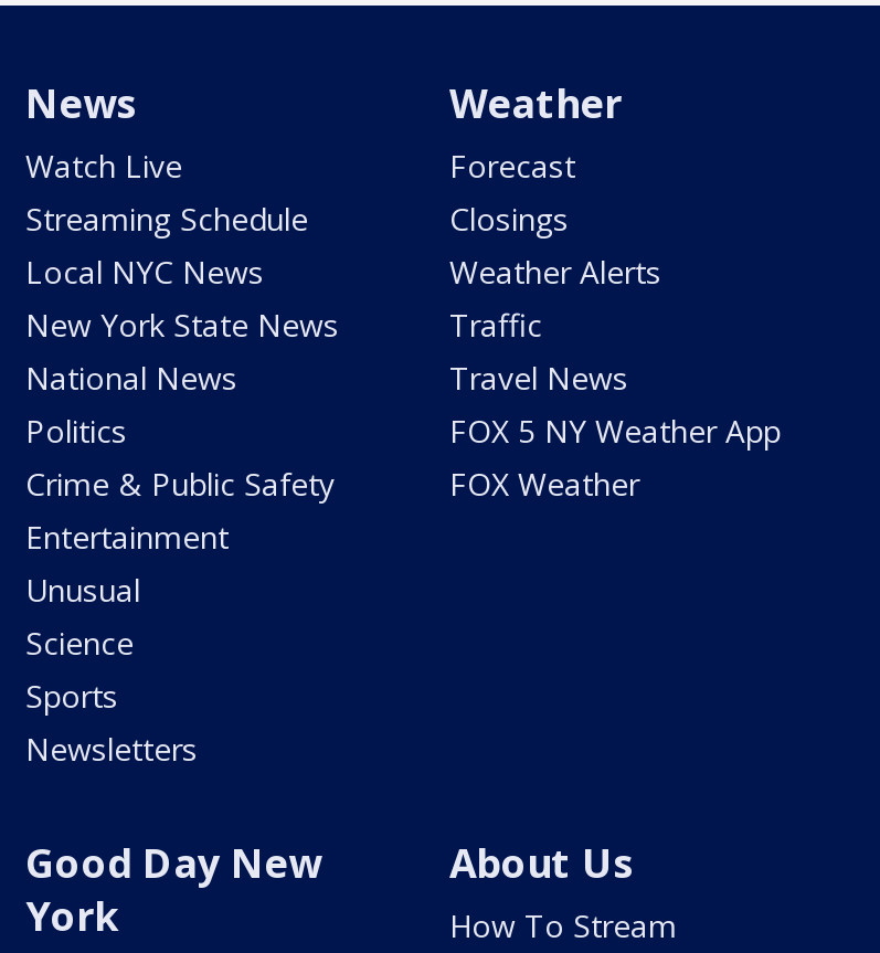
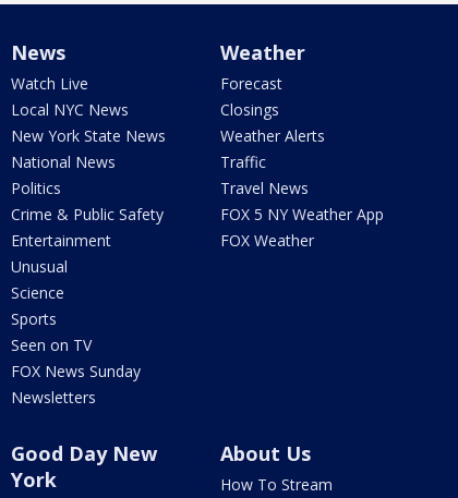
[25,198,308,240] Streaming Schedule -> none
moved [25,251,339,717] -> [11,99,166,329]: Local NYC News | New York State News | National News | ... | Science | Sports
none -> [11,335,141,381] Seen on TV | FOX News Sunday

